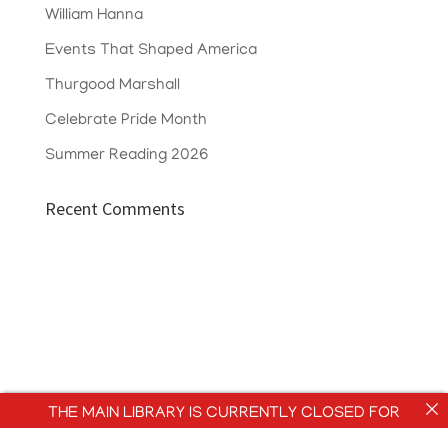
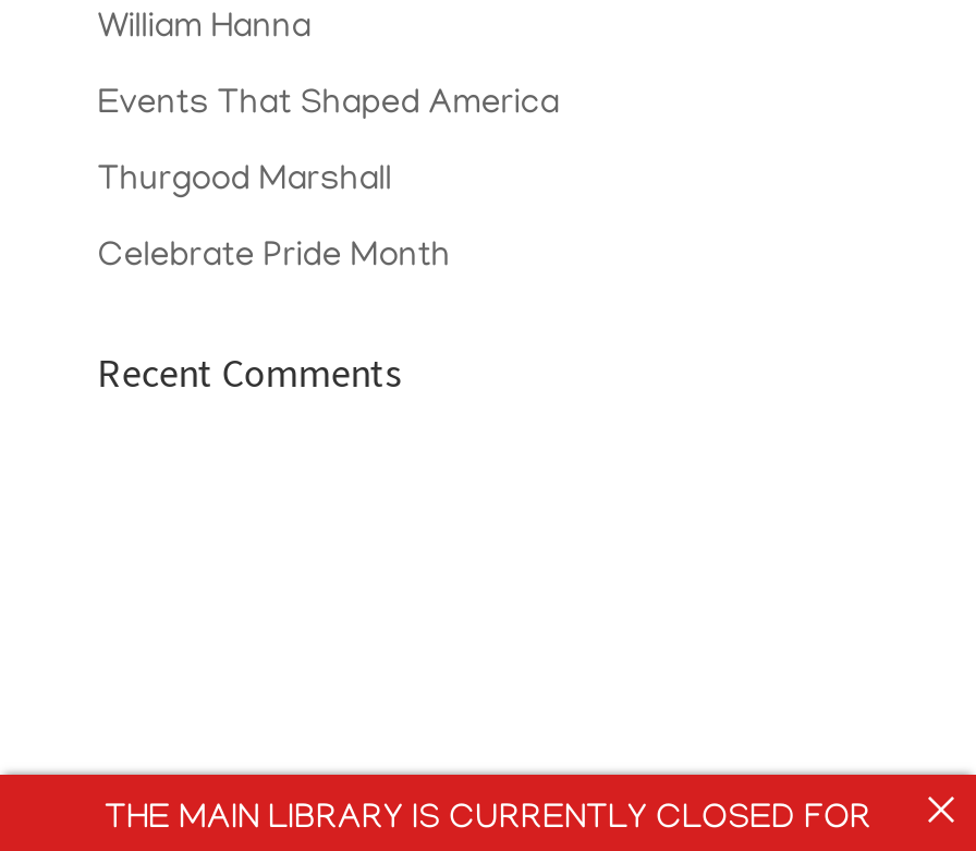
[45,147,208,165] Summer Reading 2026 -> none

